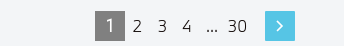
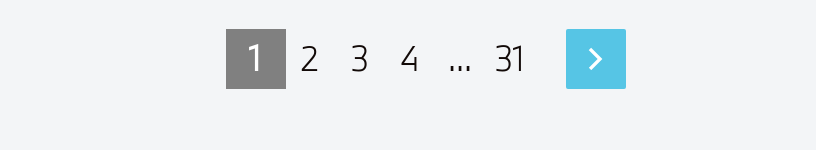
[106,15,246,36] 1 2 3 4 ... 30 -> [249,37,525,79] 1 2 3 4 ... 31

